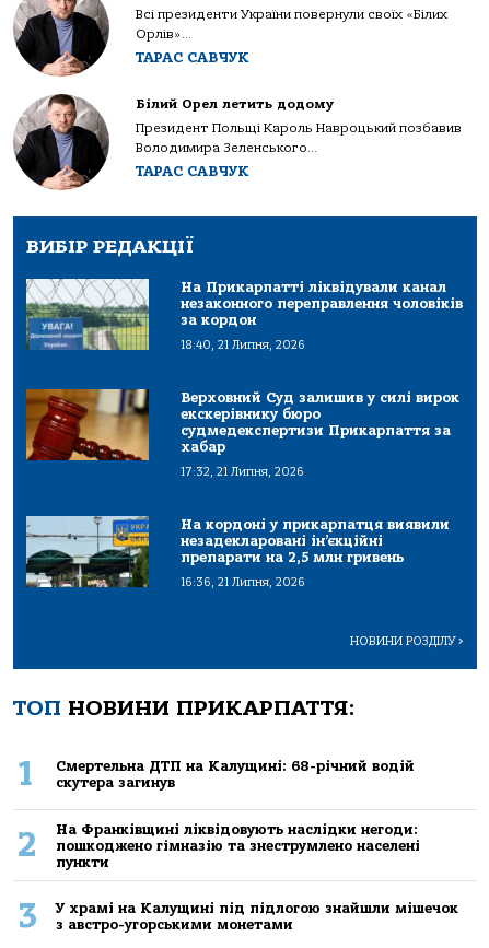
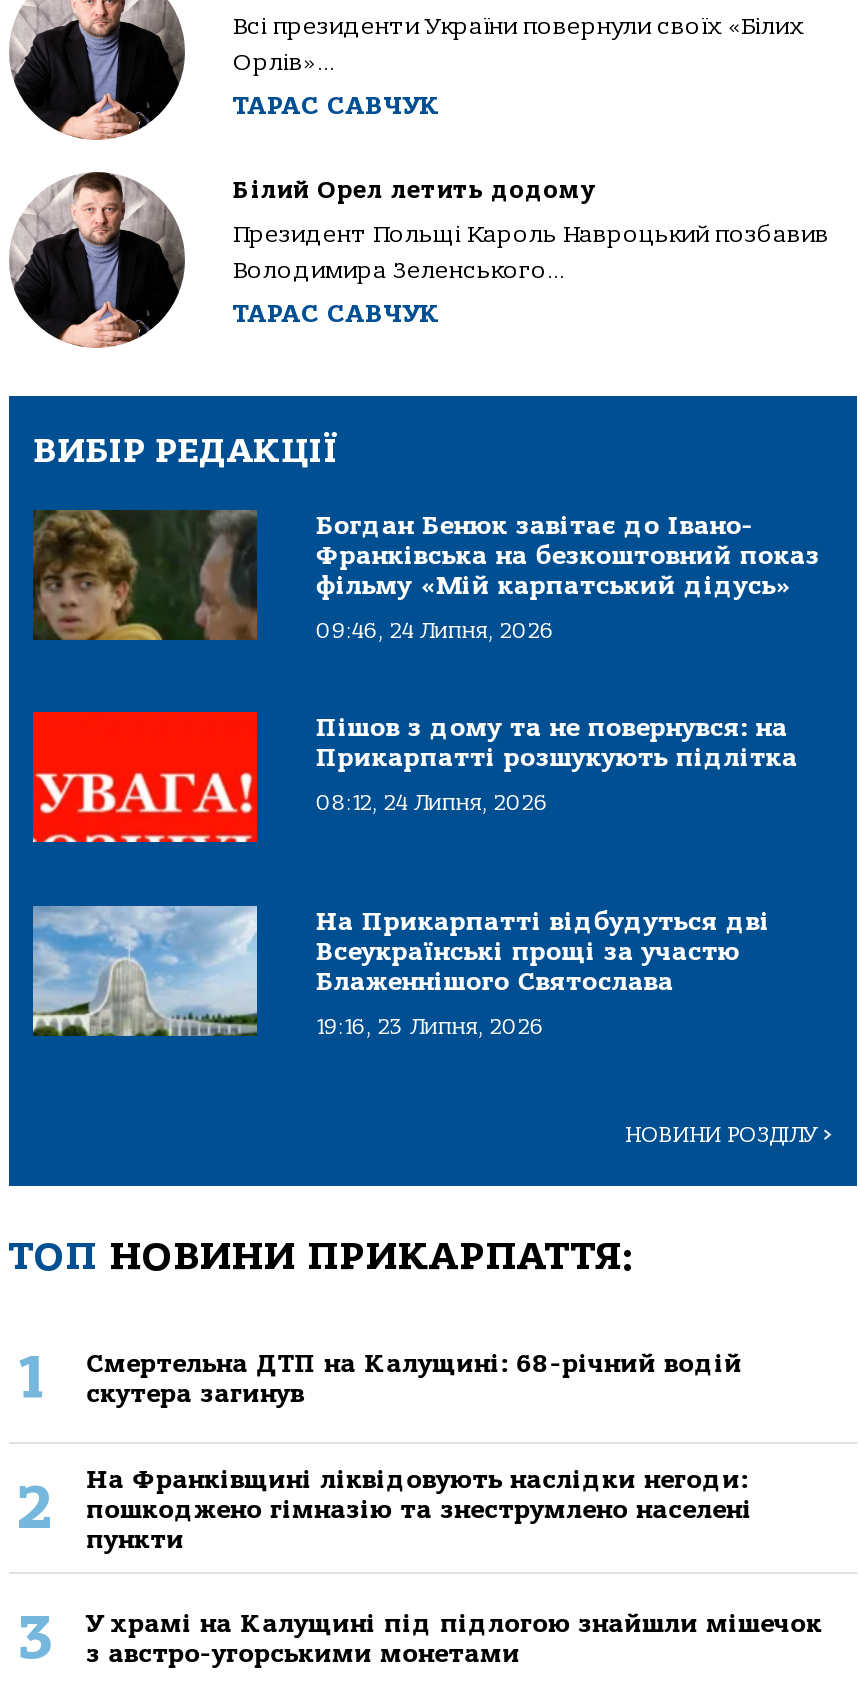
[25,278,463,351] [image] | На Прикарпатті ліквідували канал | незаконного переправлення чоловіків | за кордон -> [31,508,820,642] [image] | Богдан Бенюк завітає до Івано- | Франківська на безкоштовний показ | фільму «Мій карпатський дідусь»
[181,338,306,352] 18:40, 21 Липня, 2026 -> [316,618,554,644] 09:46, 24 Липня, 2026
[25,388,460,461] [image] | Верховний Суд залишив у силі вирок | екскерівнику бюро | судмедекспертизи Прикарпаття за | хабар -> [31,710,798,844] [image] | Пішов з дому та не повернувся: на | Прикарпатті розшукують підлітка
[181,465,304,479] 17:32, 21 Липня, 2026 -> [316,790,548,816] 08:12, 24 Липня, 2026
[25,516,450,588] [image] | На кордоні у прикарпатця виявили | незадекларовані ін’єкційні | препарати на 2,5 млн гривень -> [33,906,770,1038] [image] | На Прикарпатті відбудуться дві | Всеукраїнські прощі за участю | Блаженнішого Святослава
[181,575,306,589] 16:36, 21 Липня, 2026 -> [316,1014,544,1040] 19:16, 23 Липня, 2026

